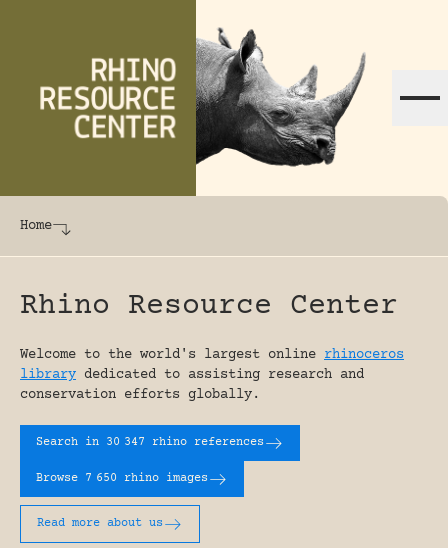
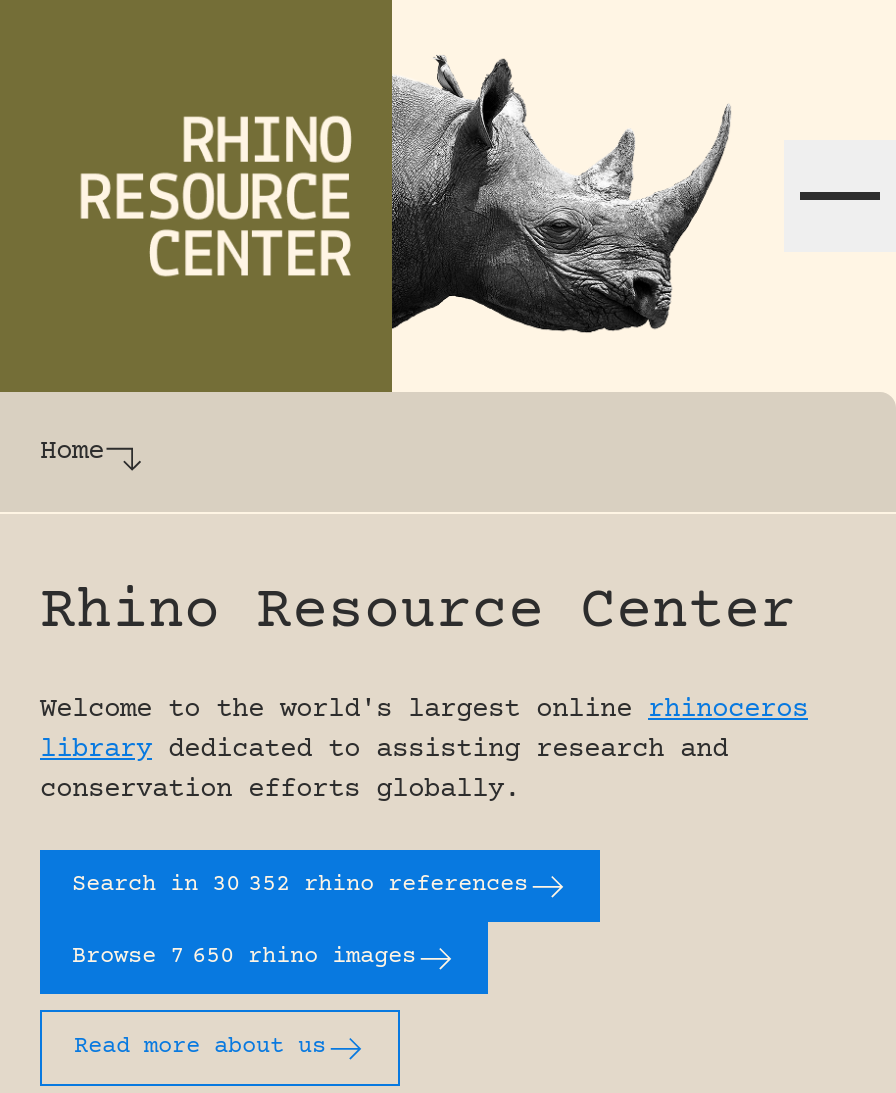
[36,436,264,449] Search in 30 347 rhino references -> [72,872,528,898] Search in 30 352 rhino references

